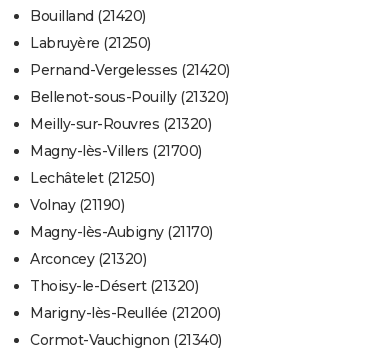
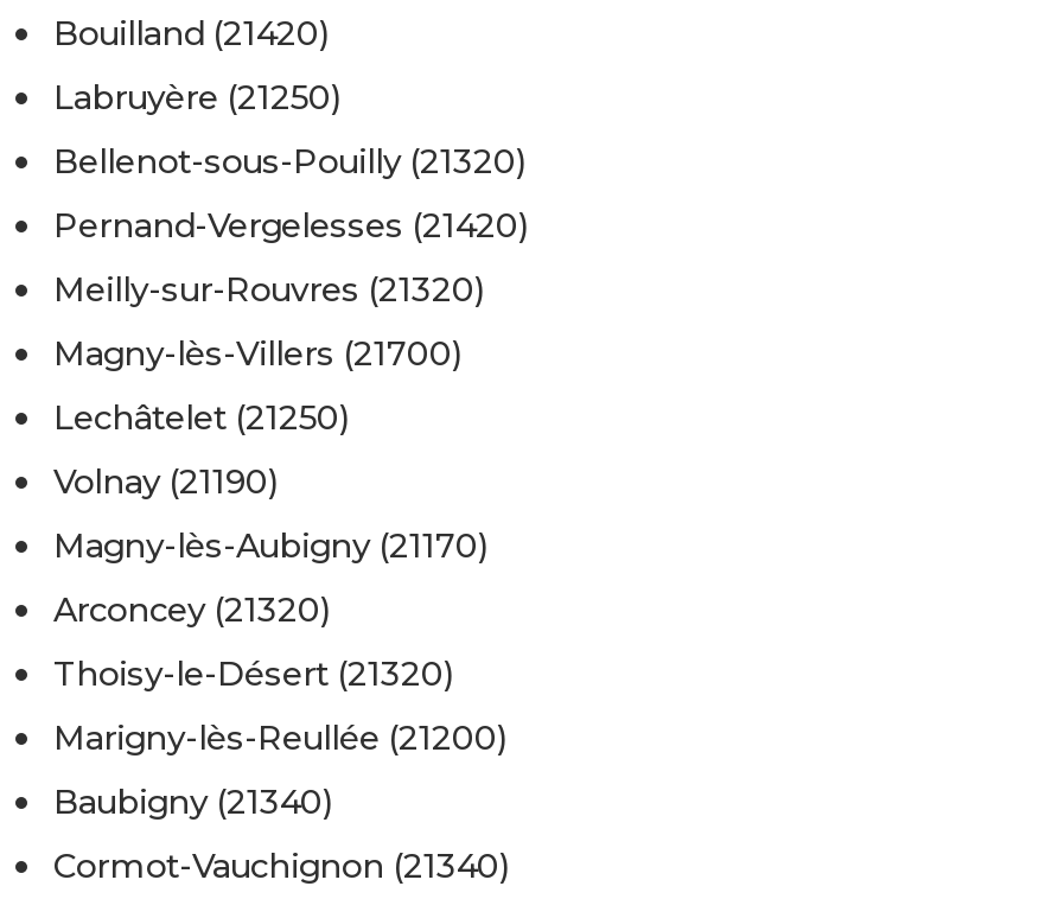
moved [30,88,228,106] -> [53,140,524,183]: Bellenot-sous-Pouilly (21320)
none -> [53,781,331,824] Baubigny (21340)

